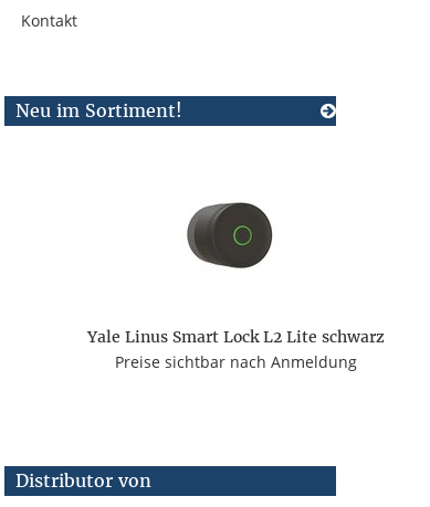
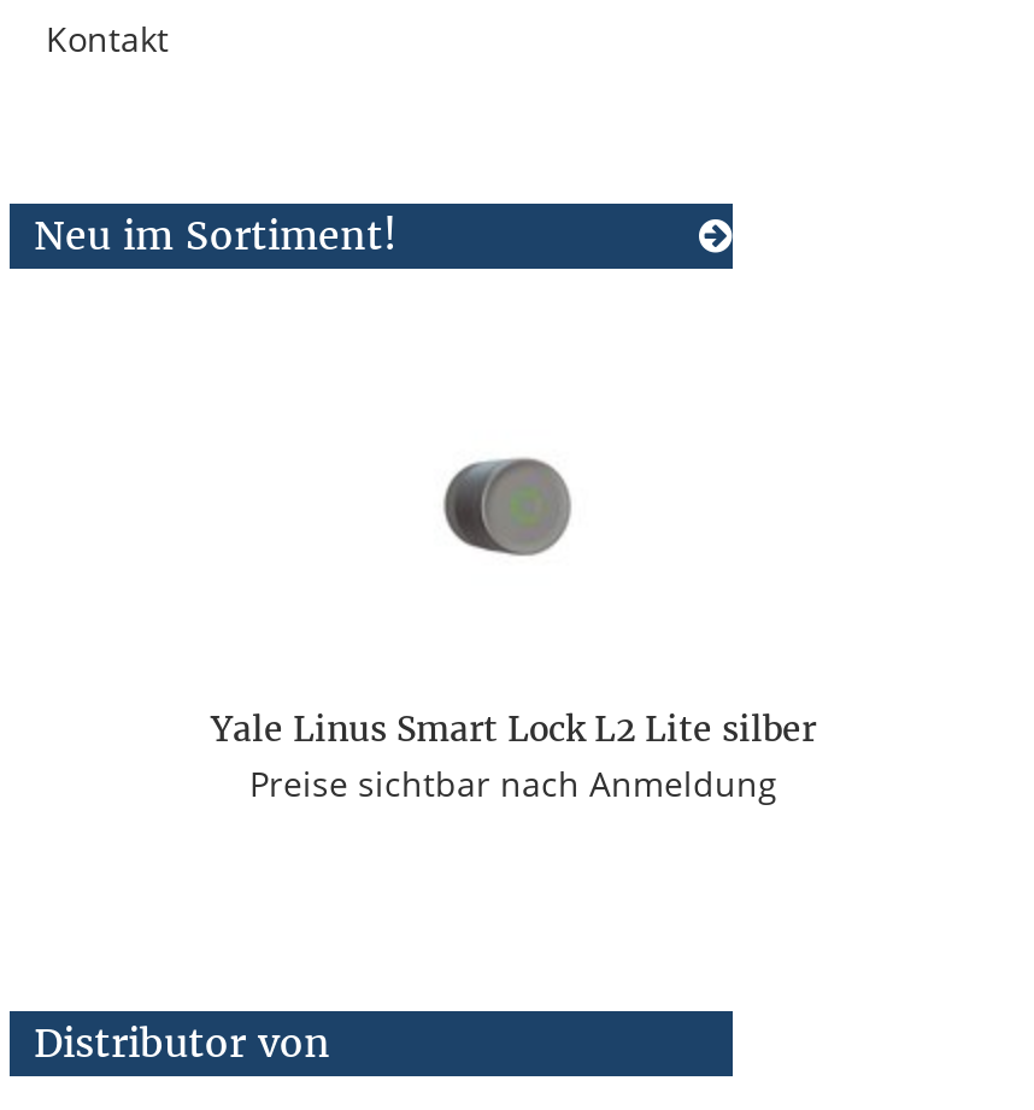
[186,201,273,270] [image] -> [407,435,593,580] [image]
[87,327,384,347] Yale Linus Smart Lock L2 Lite schwarz -> [211,707,816,751] Yale Linus Smart Lock L2 Lite silber

